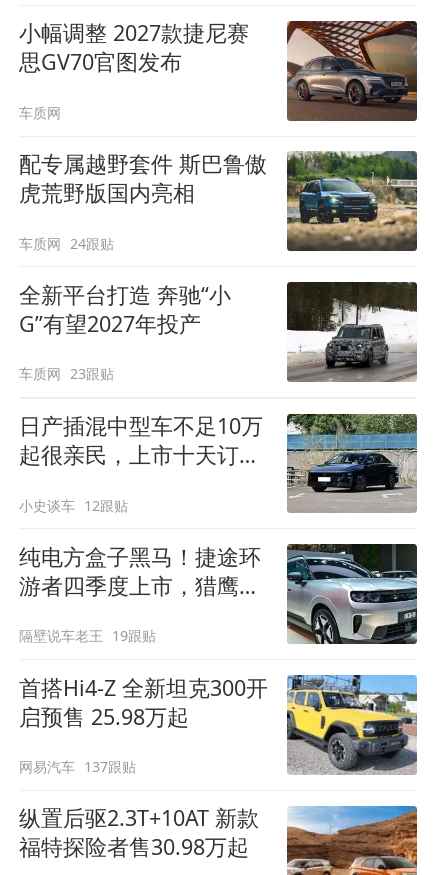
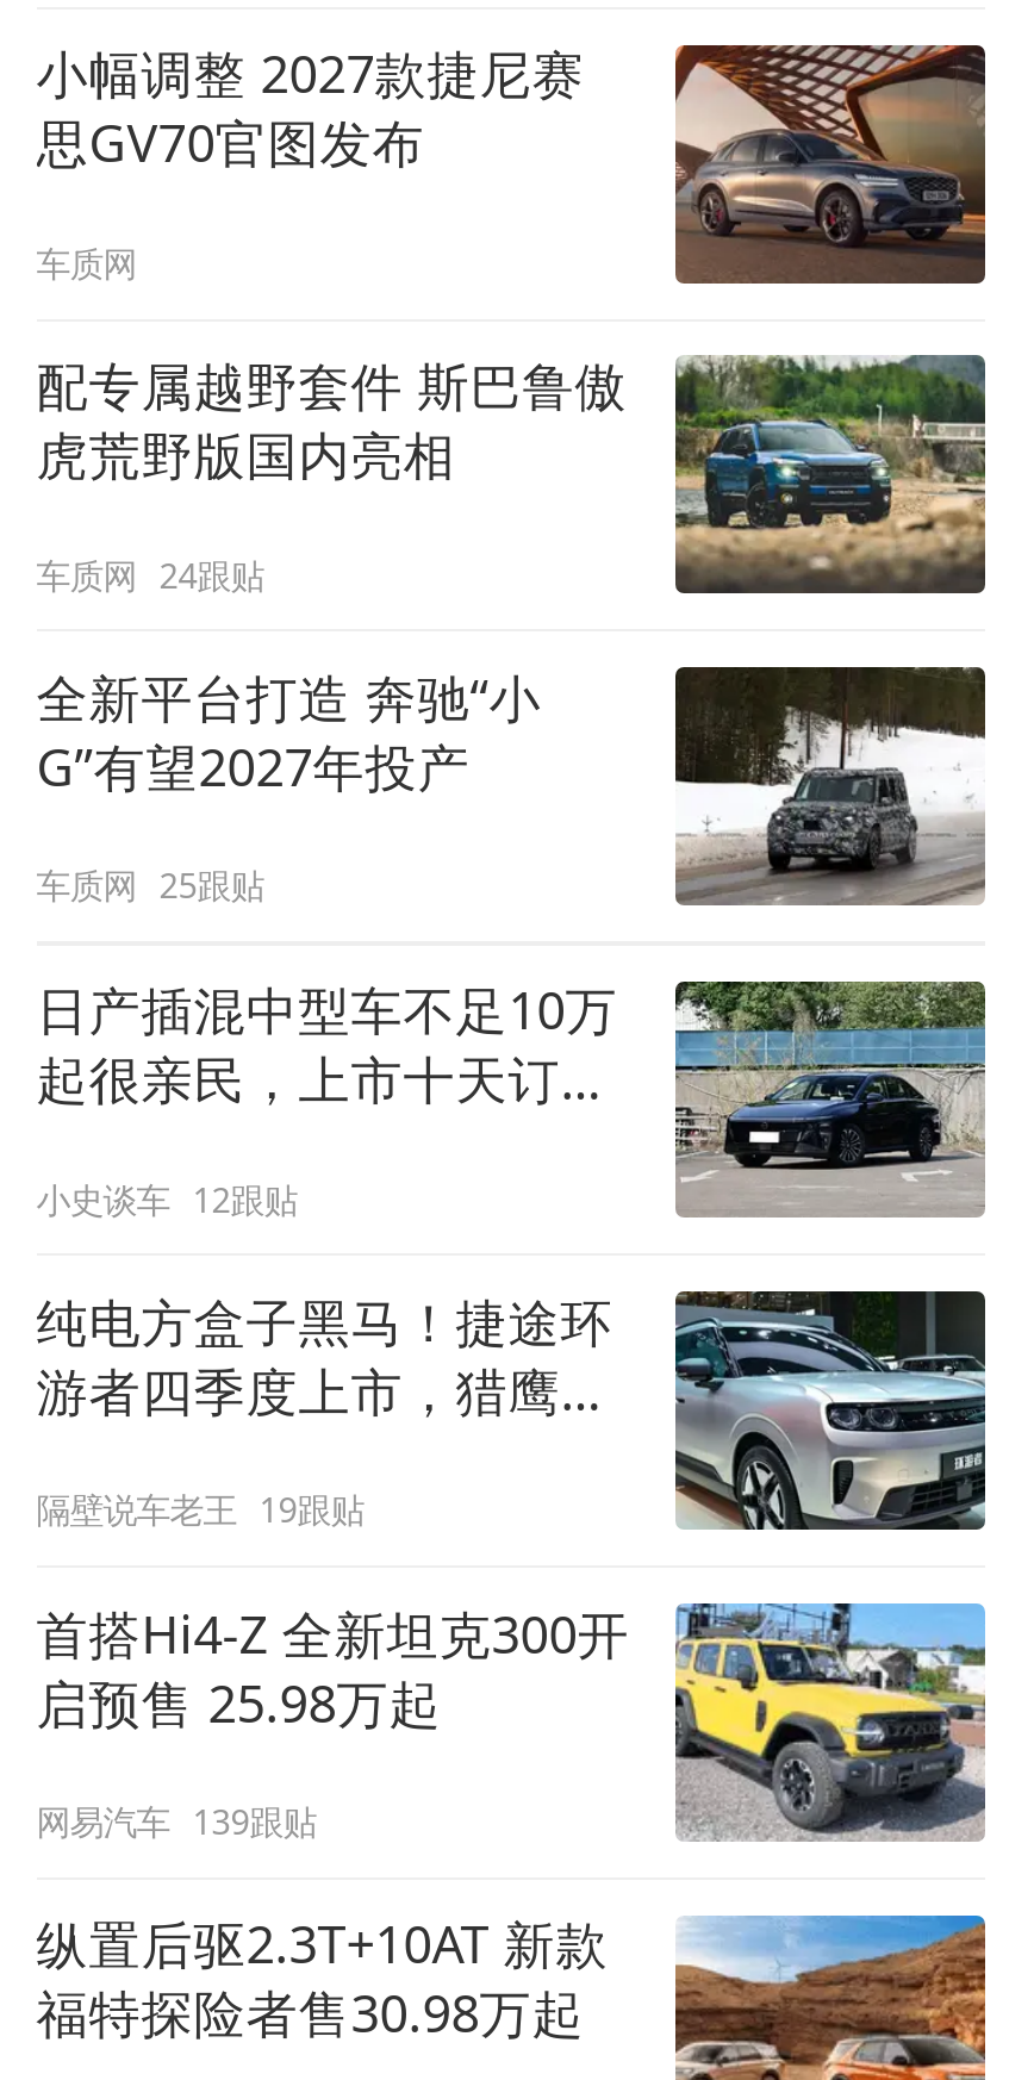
[19,364,114,383] 车质网 23跟贴 -> [36,863,264,908] 车质网 25跟贴
[19,757,136,776] 网易汽车 137跟贴 -> [36,1799,316,1844] 网易汽车 139跟贴

